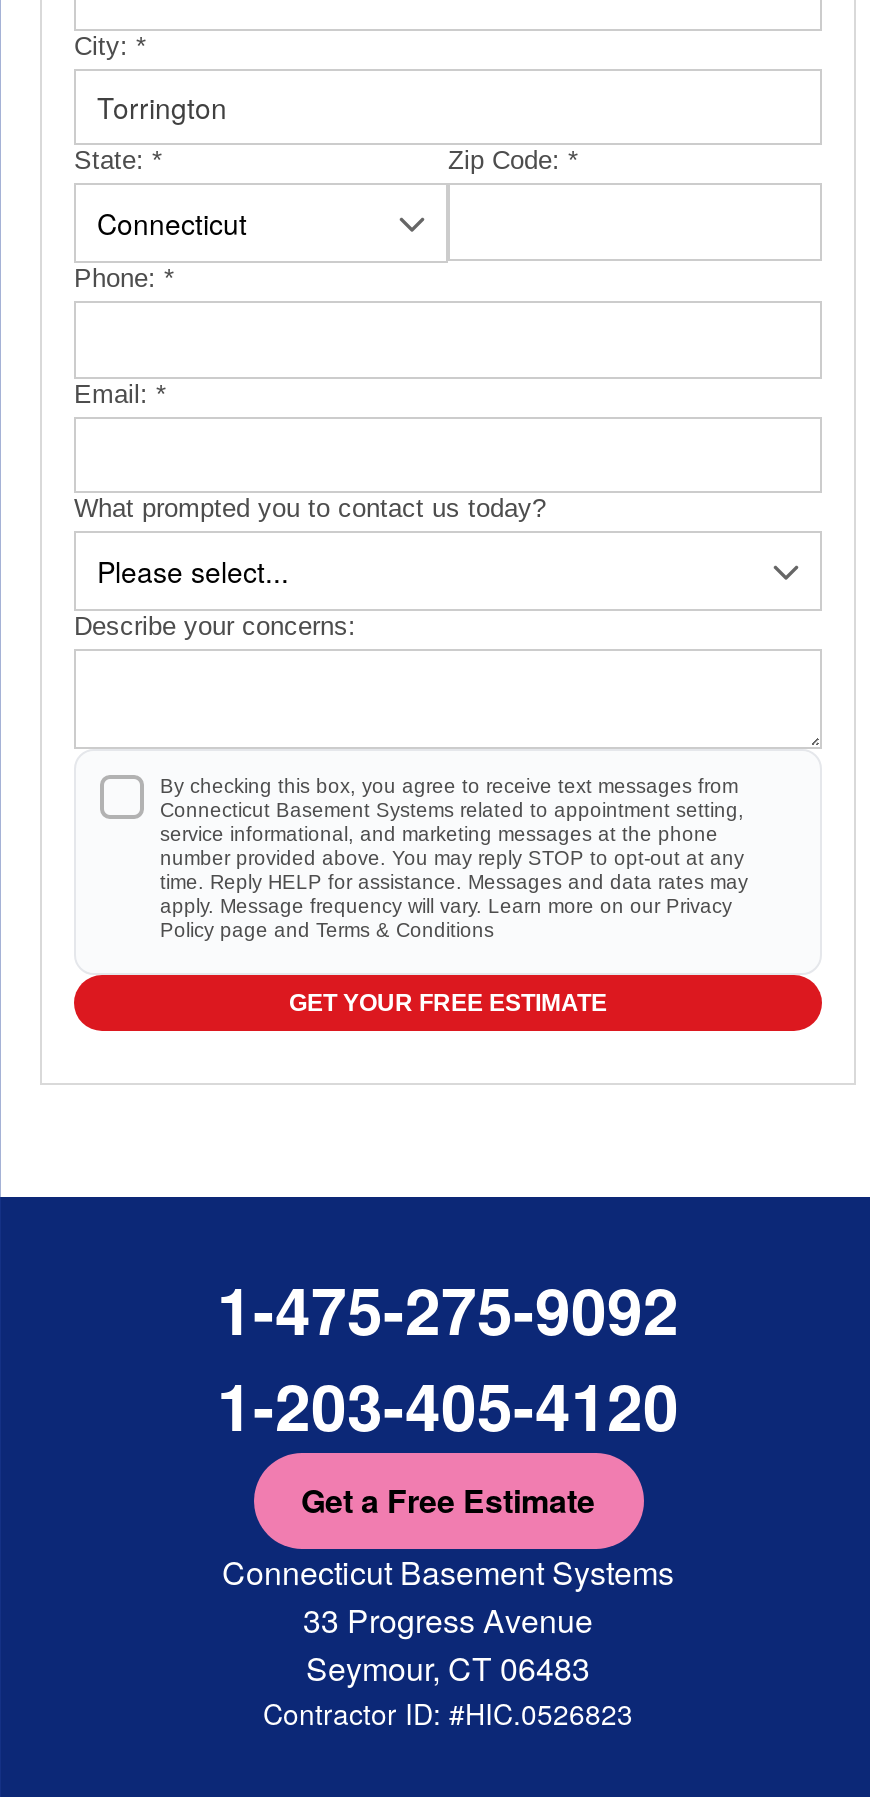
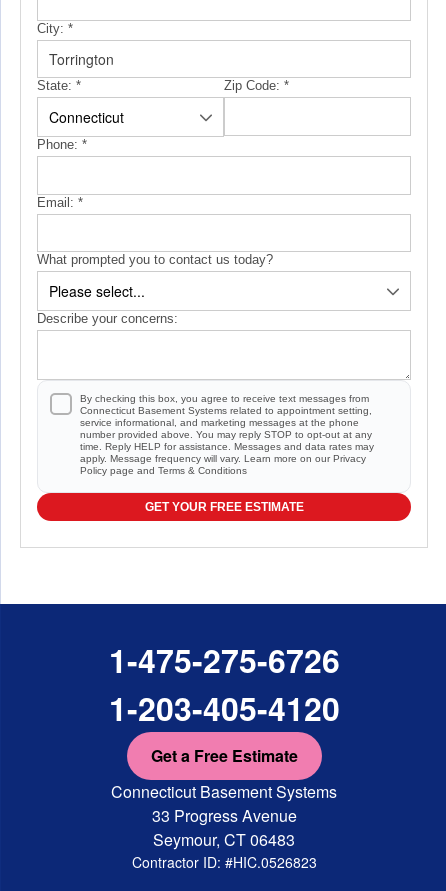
[217,1263,679,1355] 1-475-275-9092 -> [108,637,339,683] 1-475-275-6726

